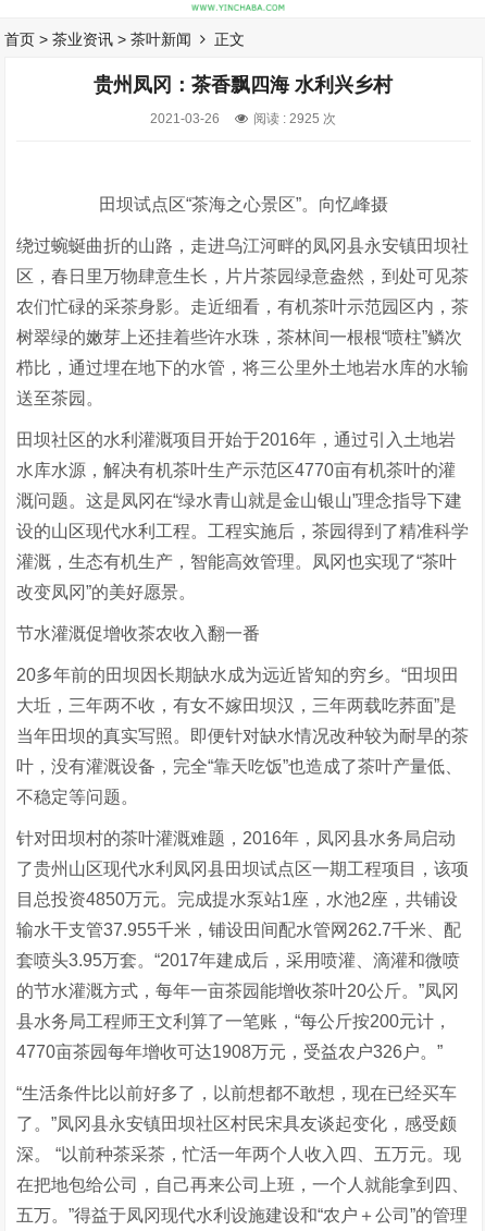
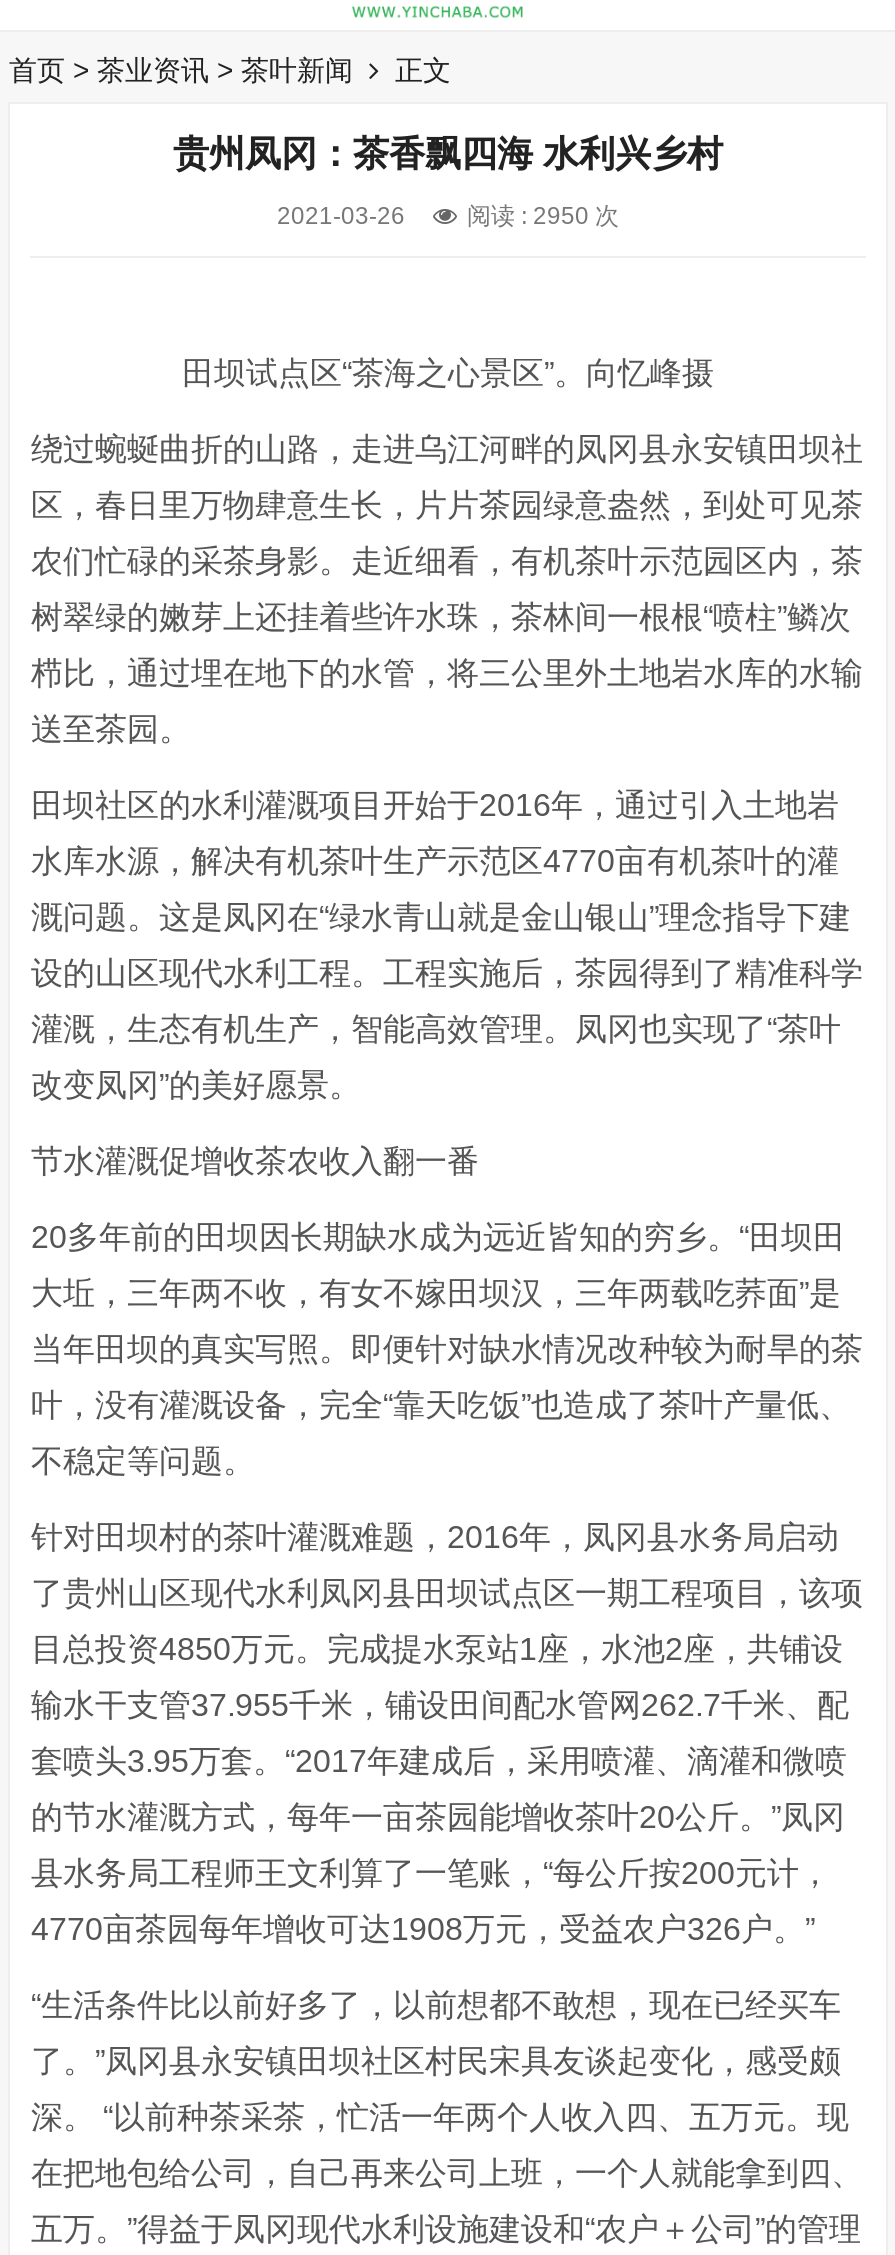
[254,111,337,126] 阅读 : 2925 次 -> [467,202,619,230] 阅读 : 2950 次

